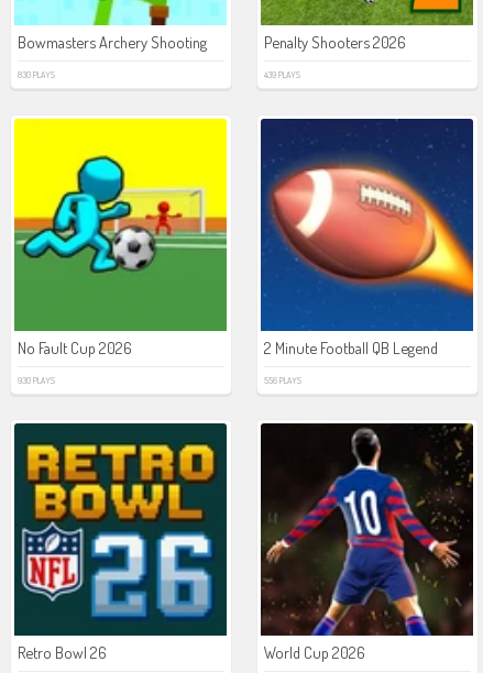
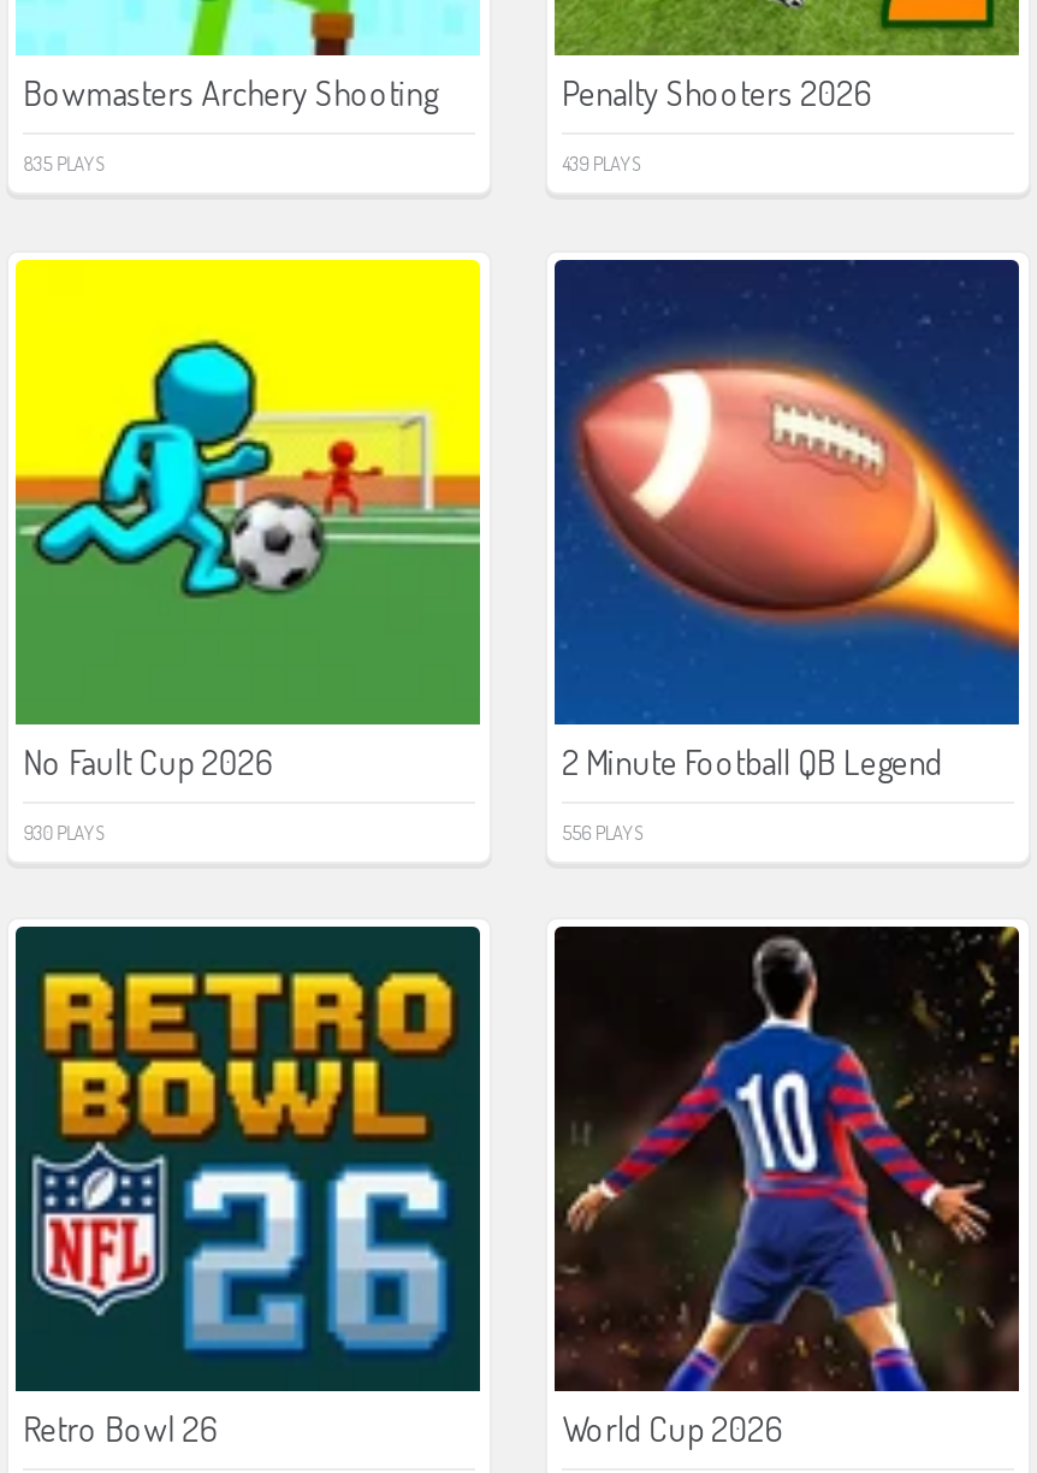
[18,69,55,80] 830 PLAYS -> [23,152,105,176] 835 PLAYS

